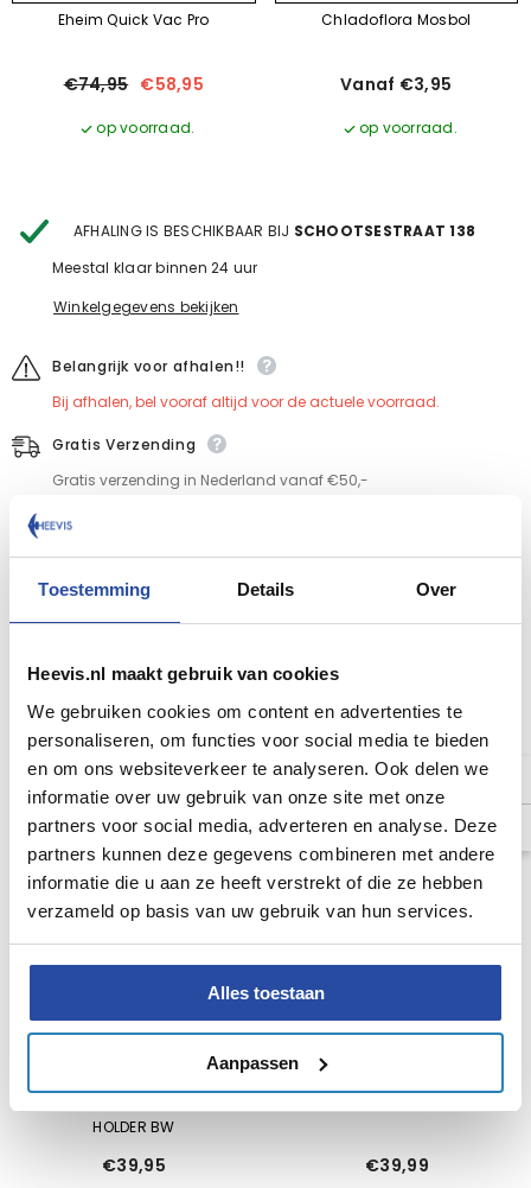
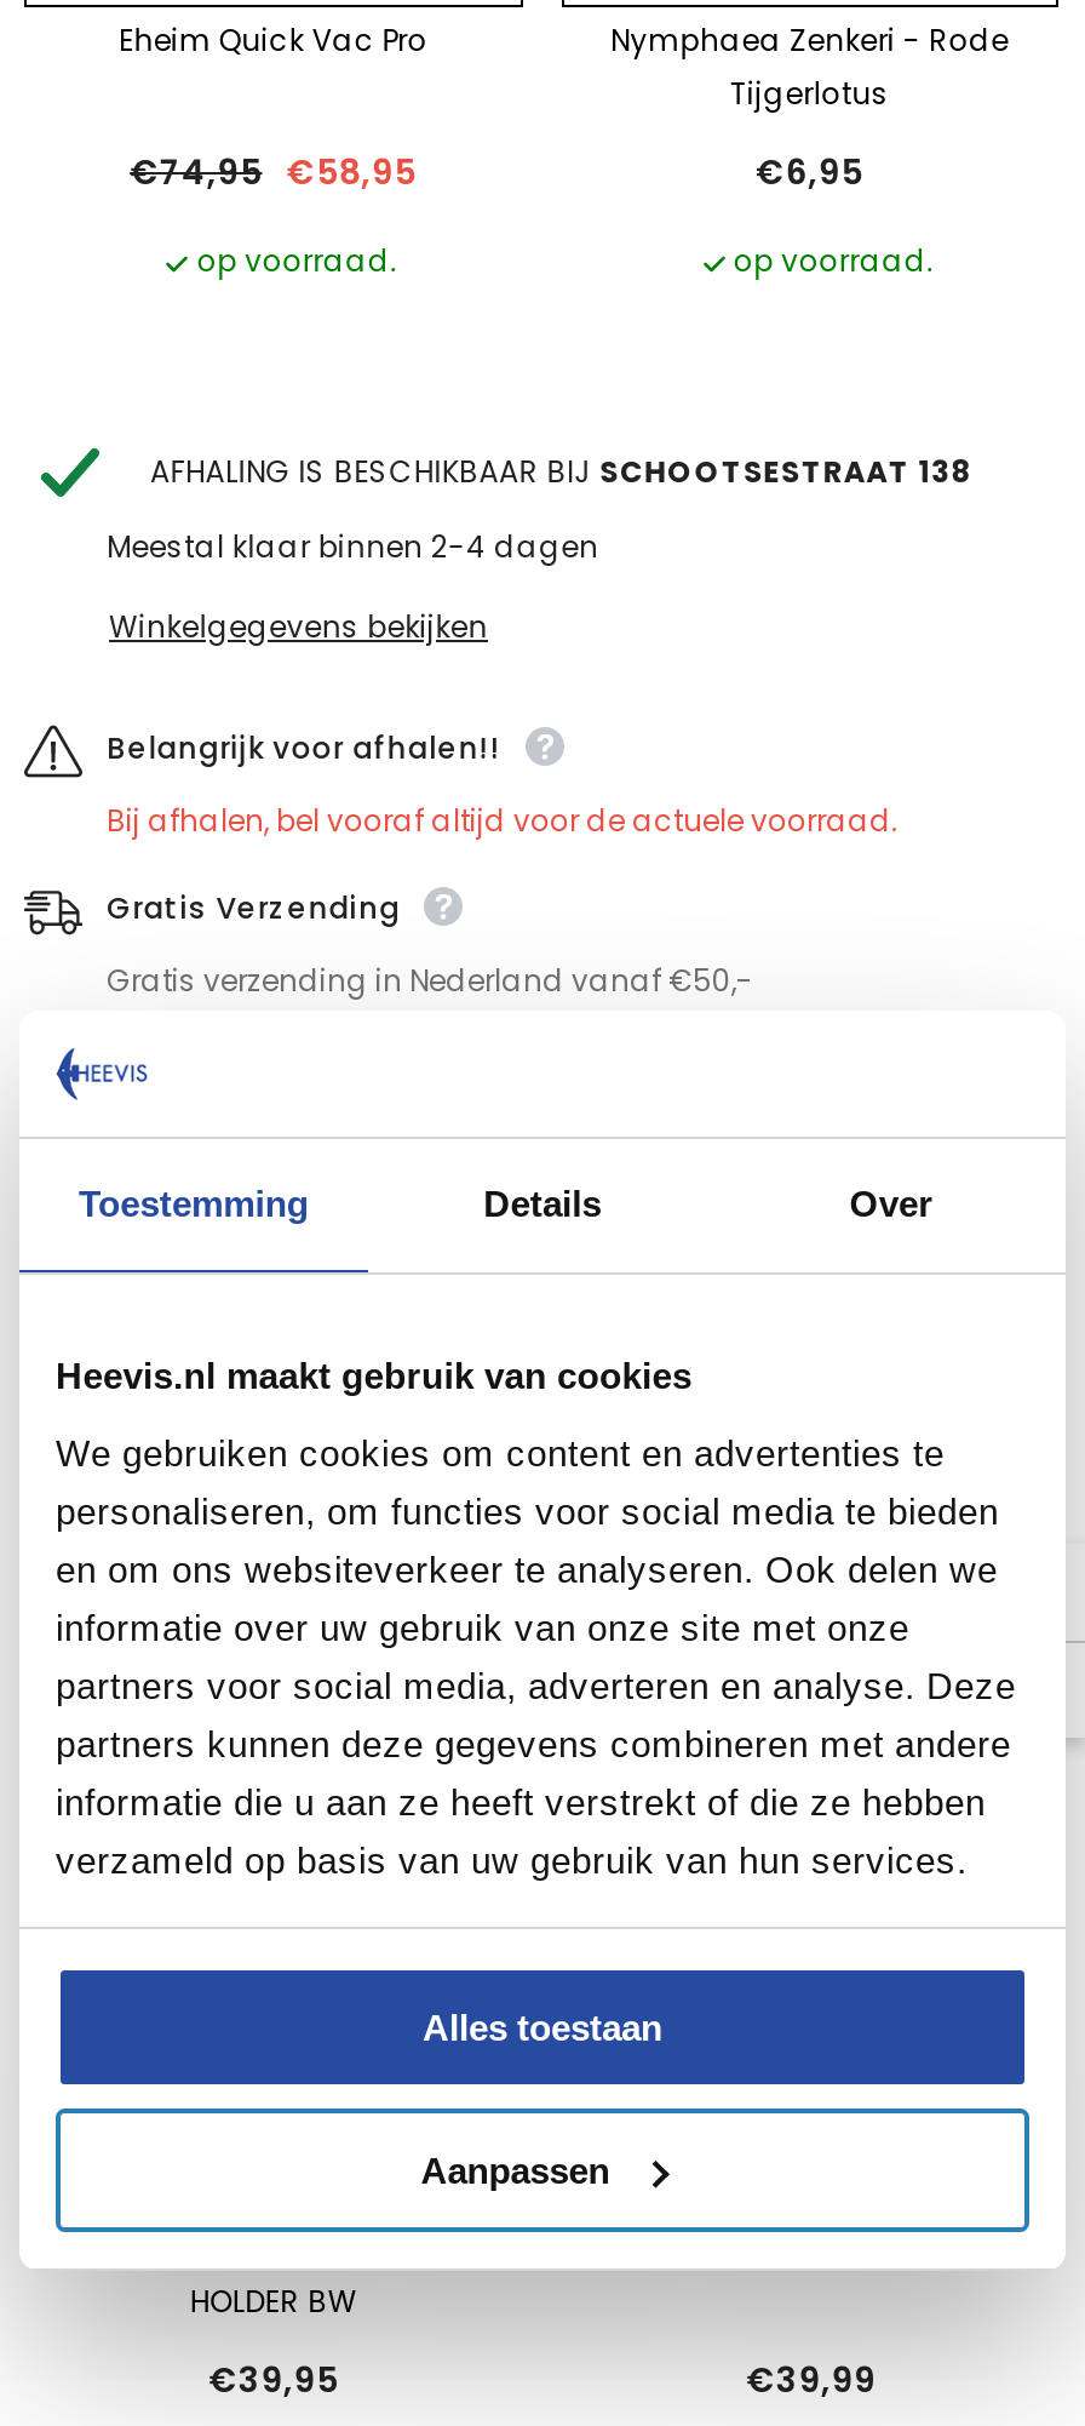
[321,10,471,30] Chladoflora Mosbol -> [610,20,1009,114] Nymphaea Zenkeri - Rode | Tijgerlotus
[340,73,452,96] Vanaf €3,95 -> [756,148,863,197] €6,95
[52,258,258,278] Meestal klaar binnen 24 uur -> [107,526,599,568] Meestal klaar binnen 2-4 dagen

